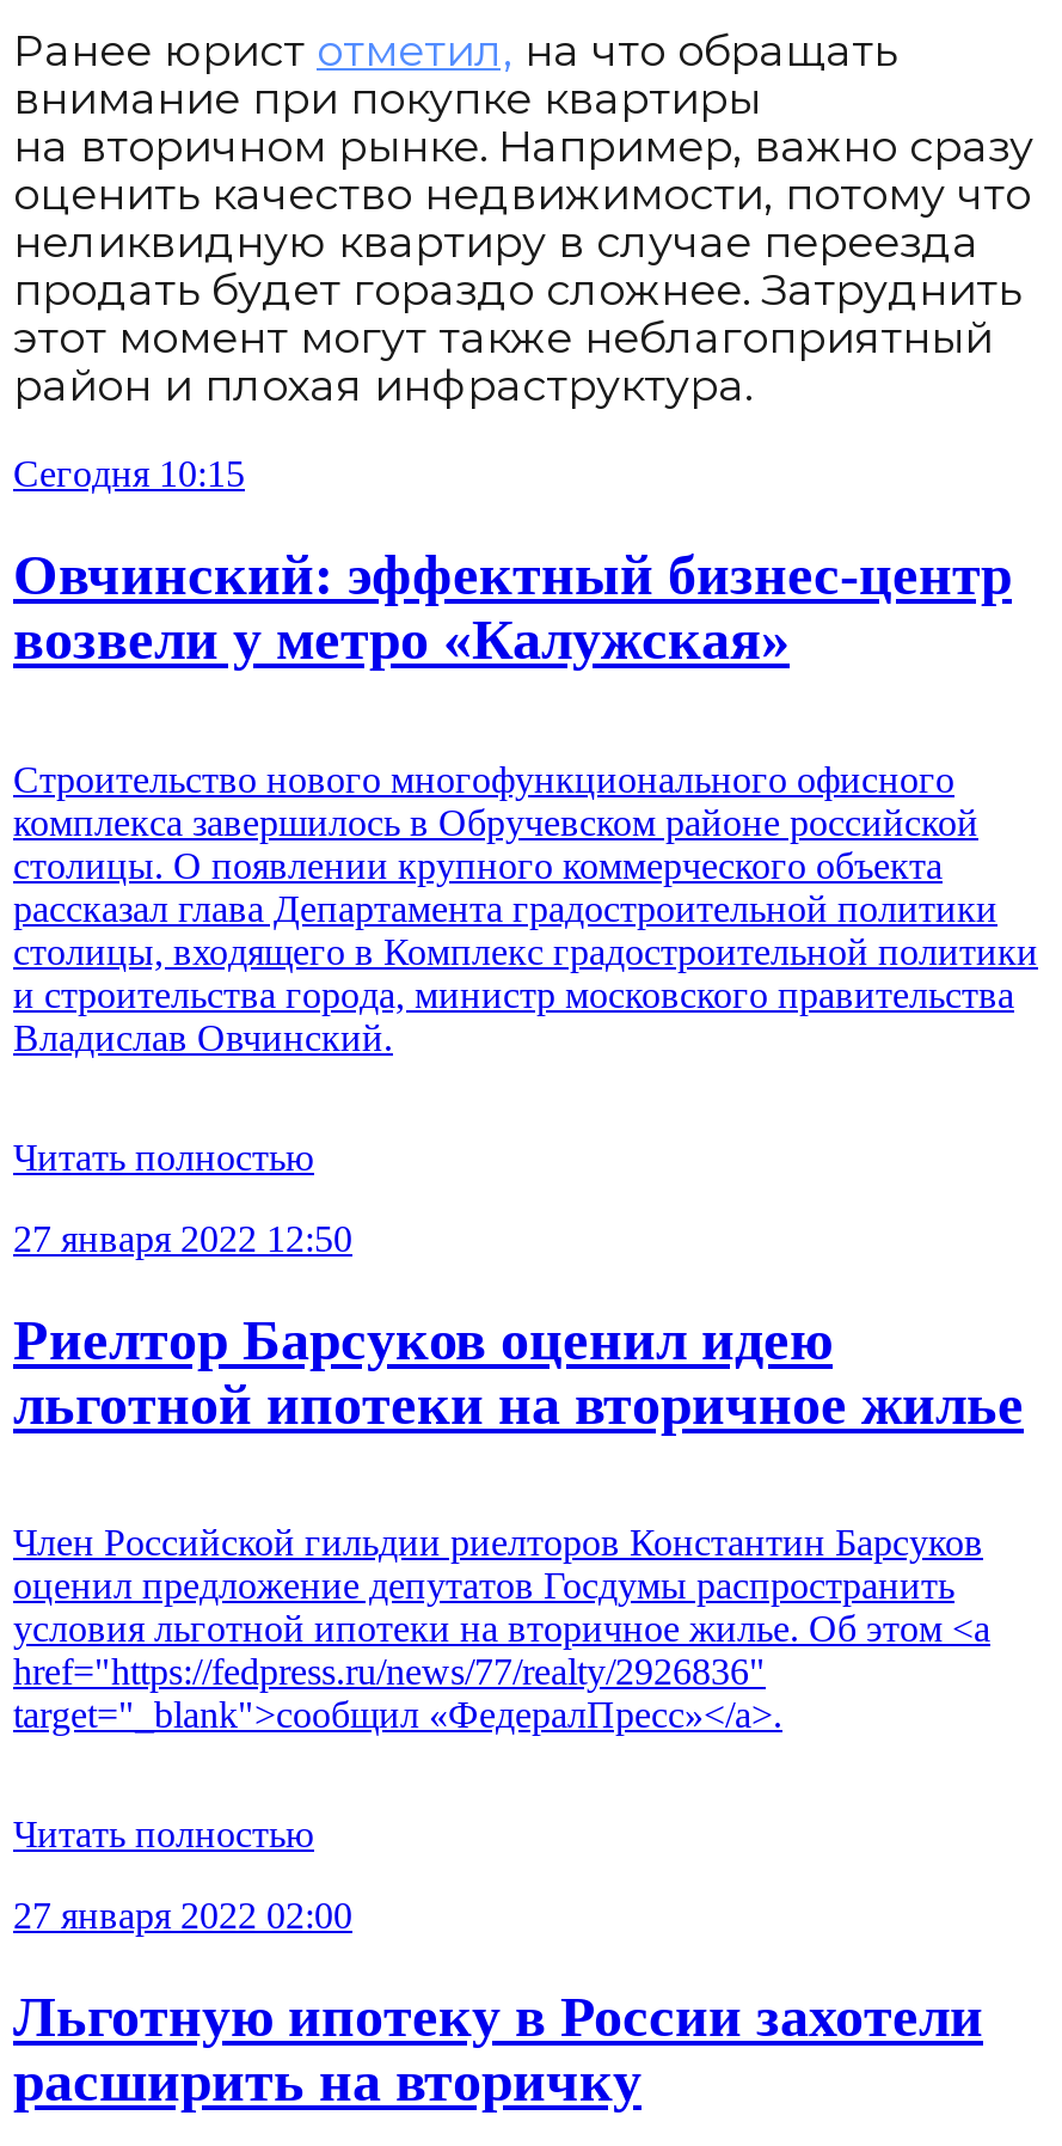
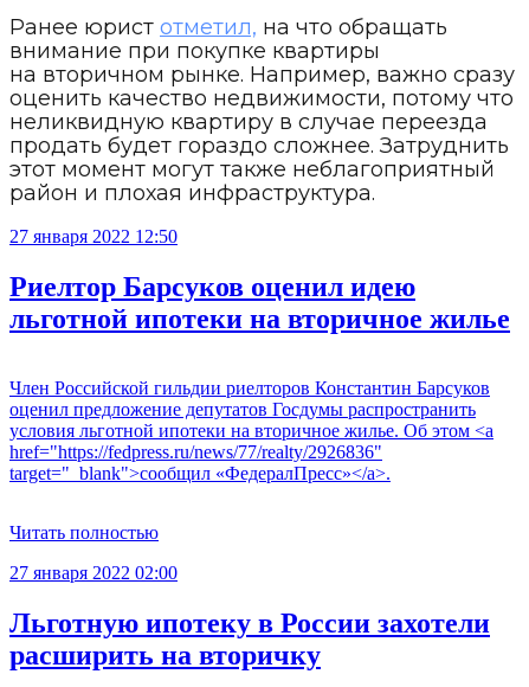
[13,453,1038,1177] Сегодня 10:15 | Овчинский: эффектный бизнес-центр | возвели у метро «Калужская» | Строительство нового многофункционального офисного | комплекса завершилось в Обручевском районе российской | столицы. О появлении крупного коммерческого объекта | рассказал глава Департамента градостроительной политики | столицы, входящего в Комплекс градостроительной политики | и строительства города, министр московского правительства | Владислав Овчинский. | Читать полностью -> none

